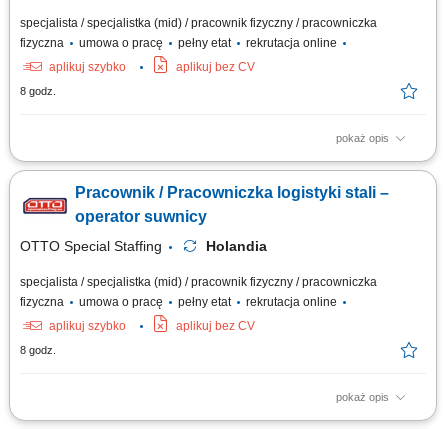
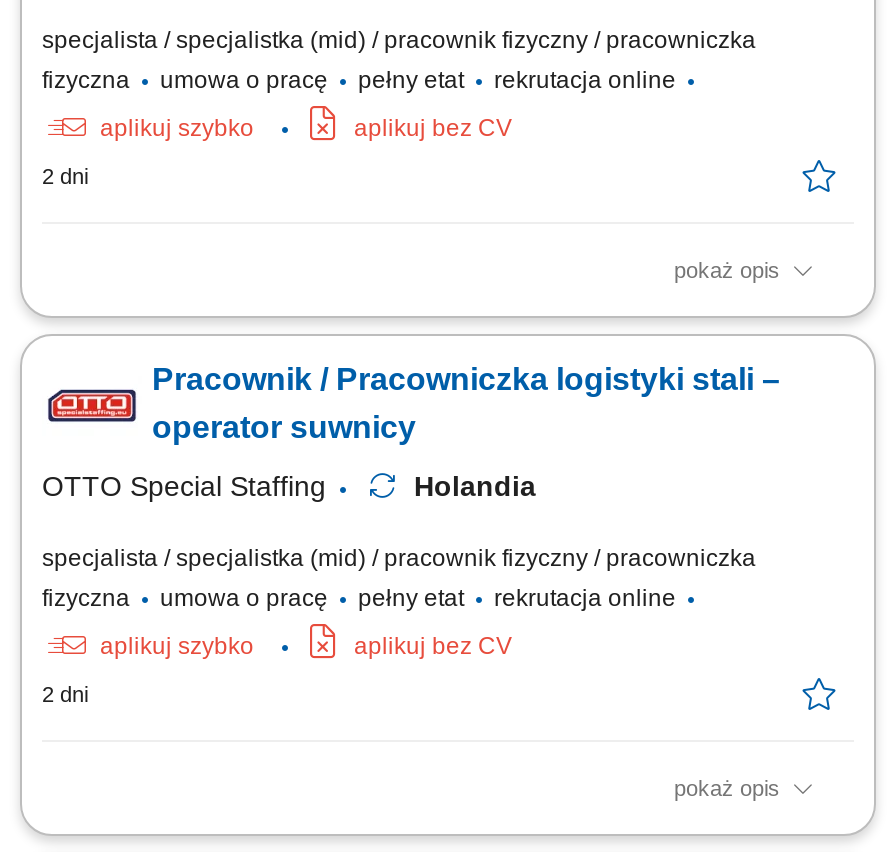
[20,85,56,97] 8 godz. -> [42,164,88,188] 2 dni
[20,344,56,356] 8 godz. -> [42,682,88,706] 2 dni

